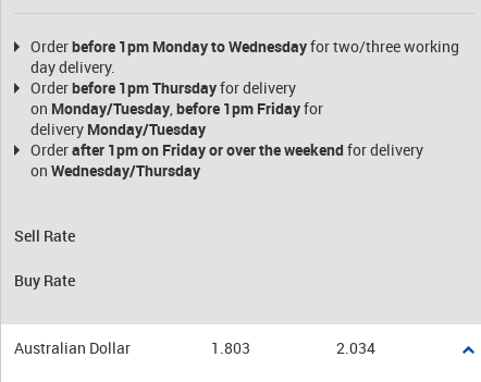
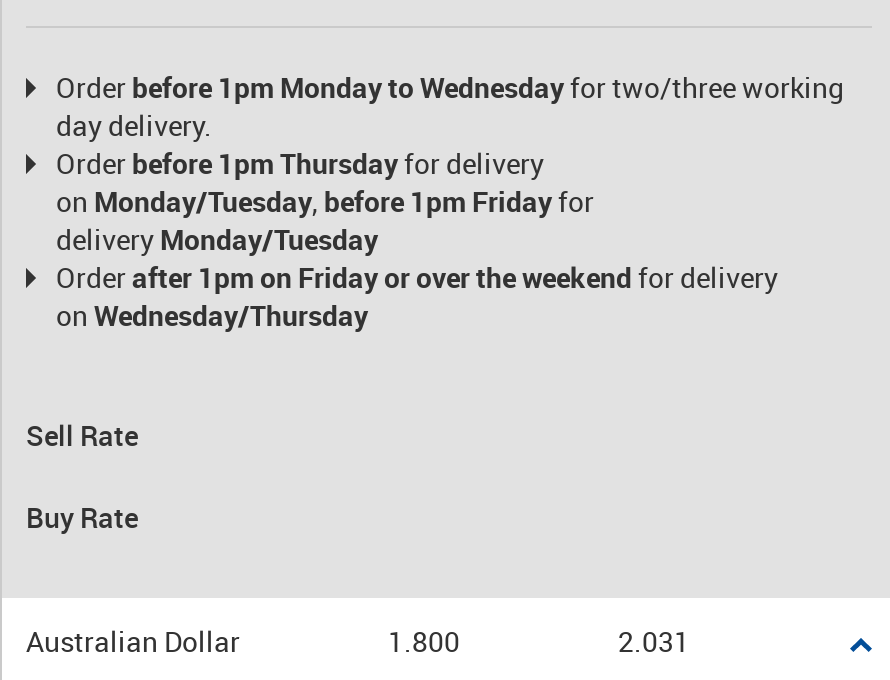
[211,337,250,358] 1.803 -> [388,622,460,660] 1.800
[336,337,375,358] 2.034 -> [618,622,690,660] 2.031

